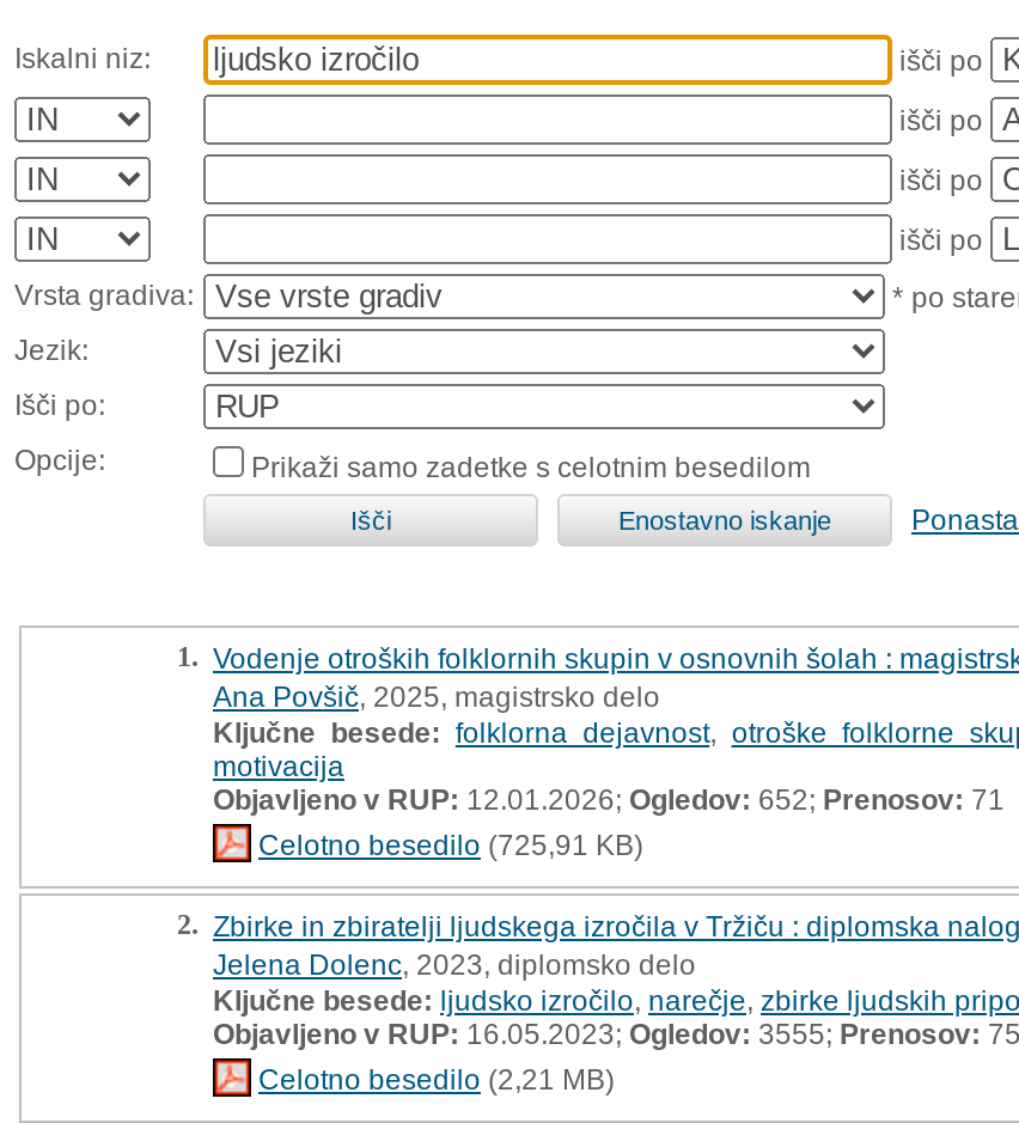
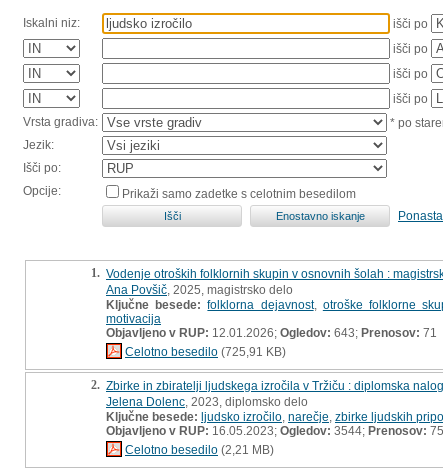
[213,782,1005,816] Objavljeno v RUP: 12.01.2026; Ogledov: 652; Prenosov: 71 -> [106,325,437,339] Objavljeno v RUP: 12.01.2026; Ogledov: 643; Prenosov: 71
[213,1017,1019,1050] Objavljeno v RUP:16.05.2023;Ogledov: 3555;Prenosov:75 -> [106,423,443,437] Objavljeno v RUP:16.05.2023;Ogledov: 3544;Prenosov:75

